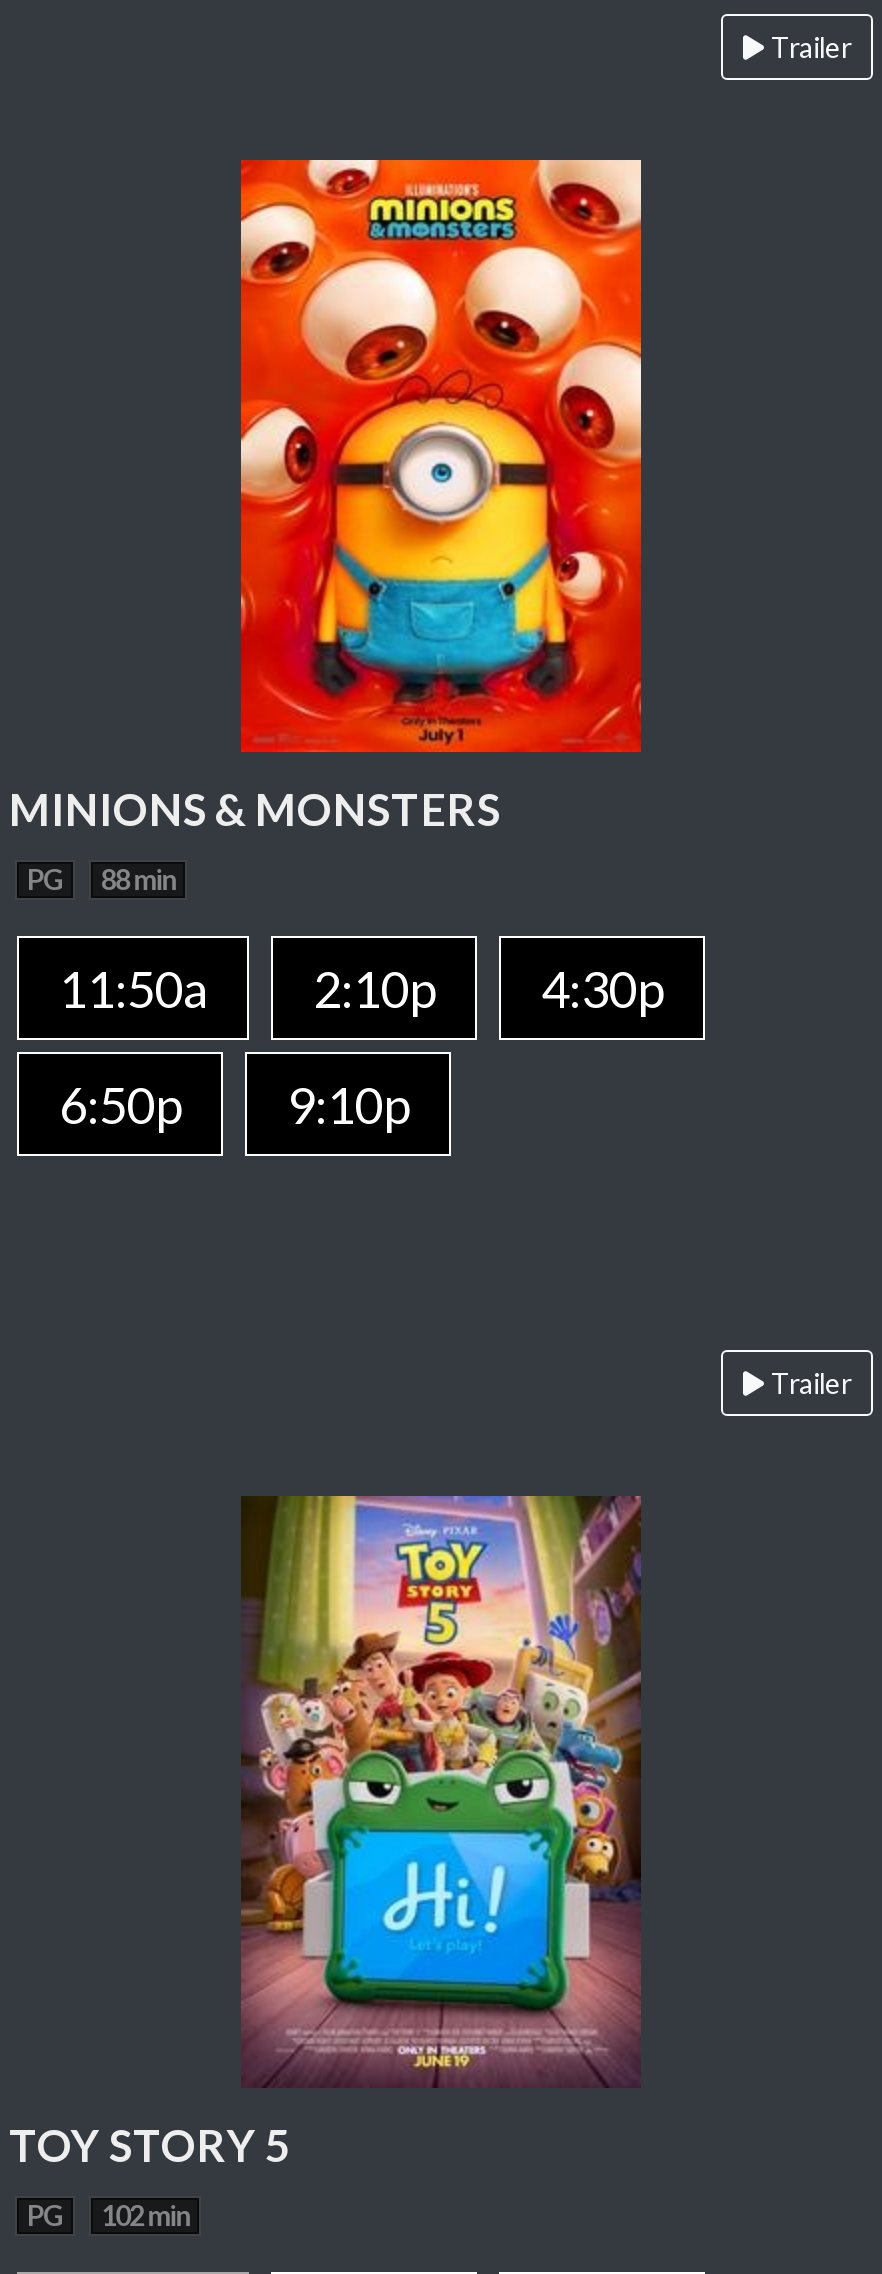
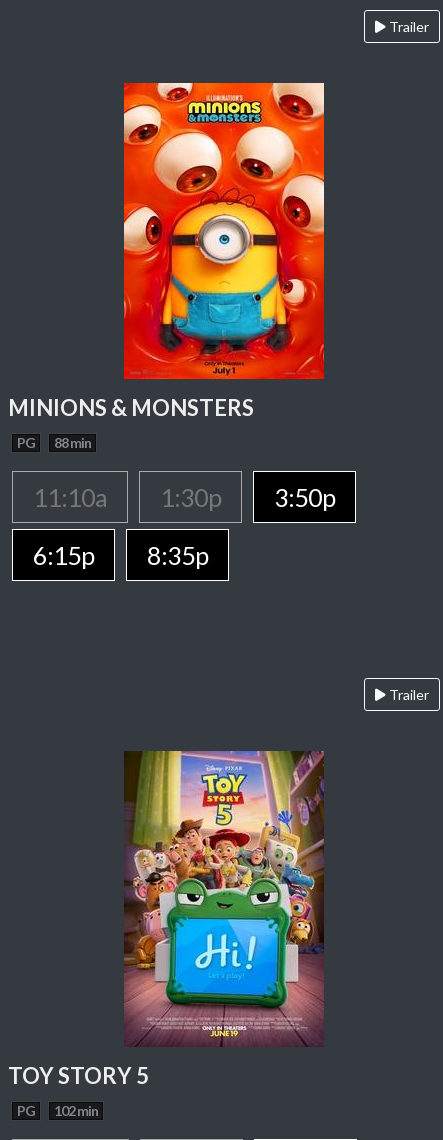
[59,958,663,1018] 11:50a | 2:10p | 4:30p -> [33,482,335,512] 11:10a | 1:30p | 3:50p
[59,1074,409,1134] 6:50p | 9:10p -> [33,540,208,570] 6:15p | 8:35p

